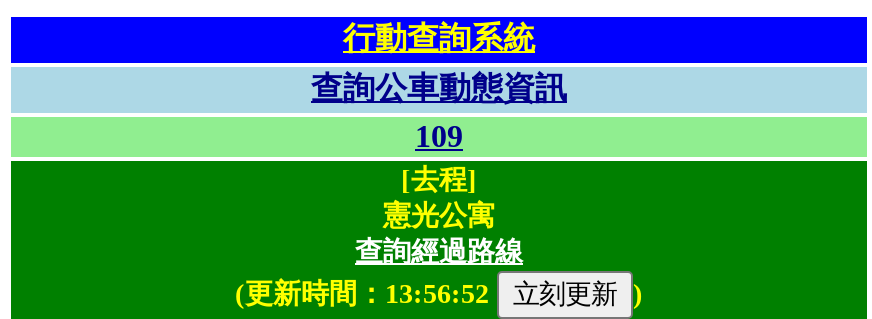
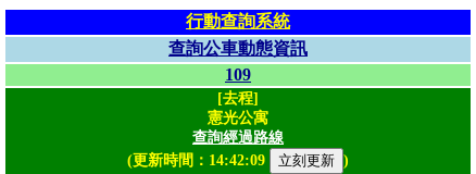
[235,279,489,309] (更新時間：13:56:52 -> [127,152,265,169] (更新時間：14:42:09

